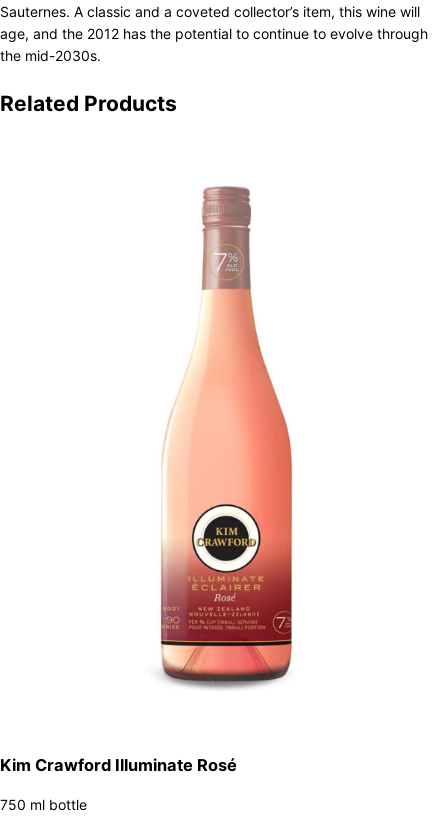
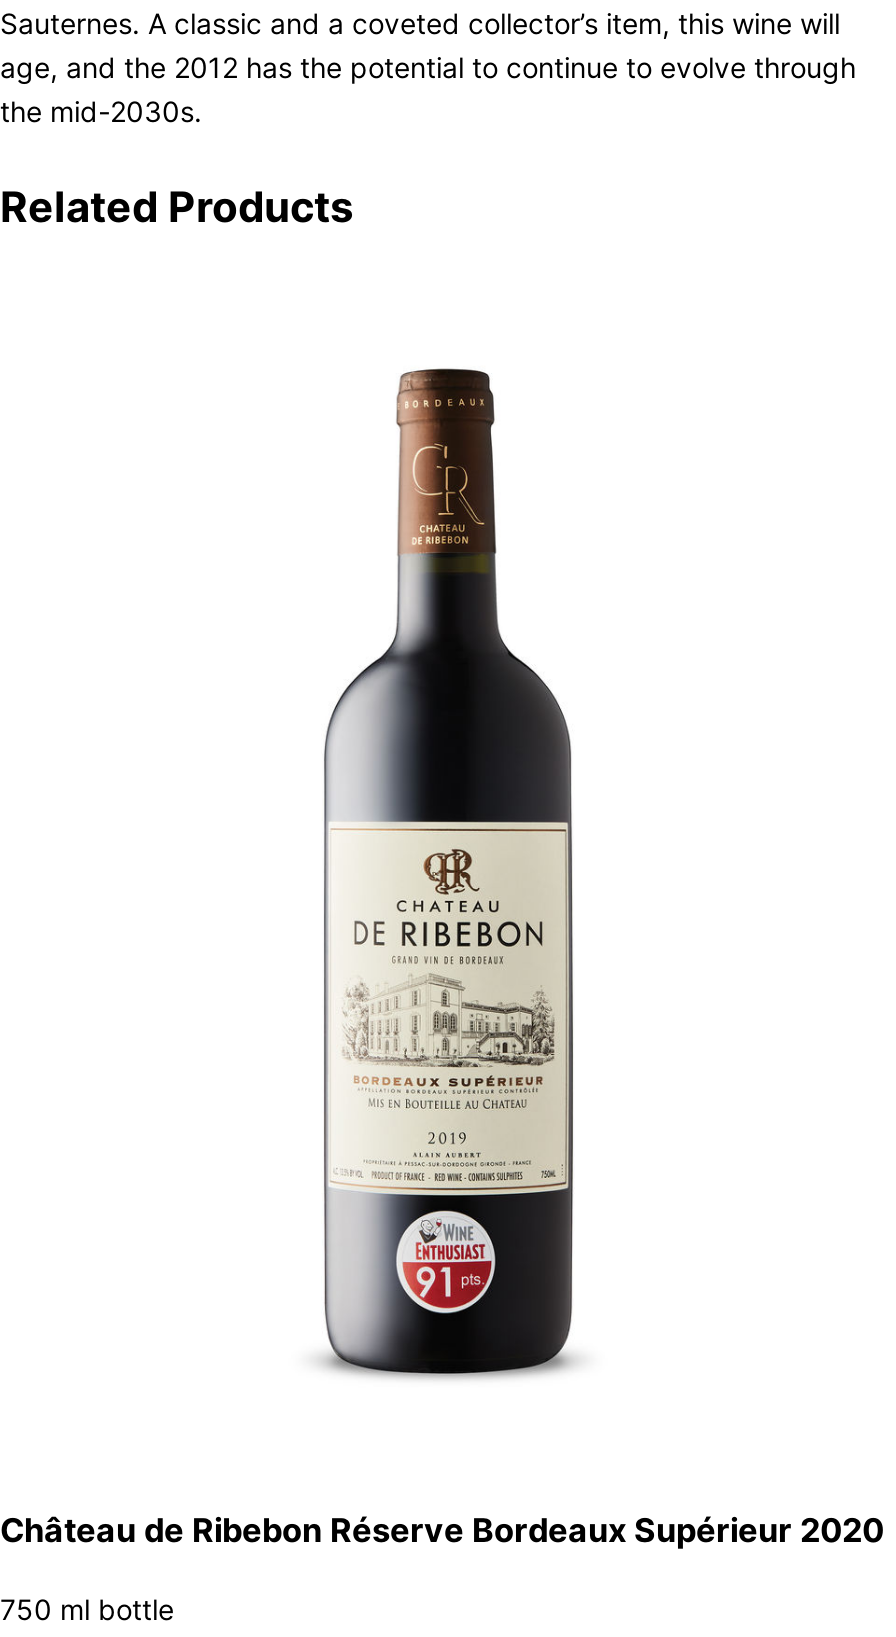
[161,184,293,687] [image] -> [322,366,584,1374] [image]
[0,755,237,775] Kim Crawford Illuminate Rosé -> [0,1509,884,1549] Château de Ribebon Réserve Bordeaux Supérieur 2020

